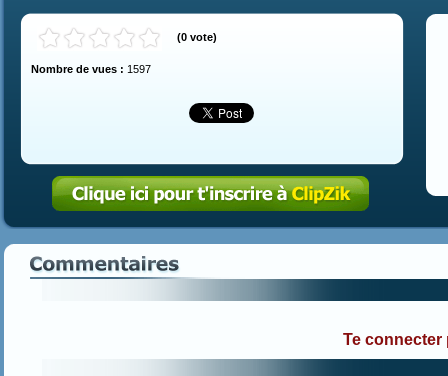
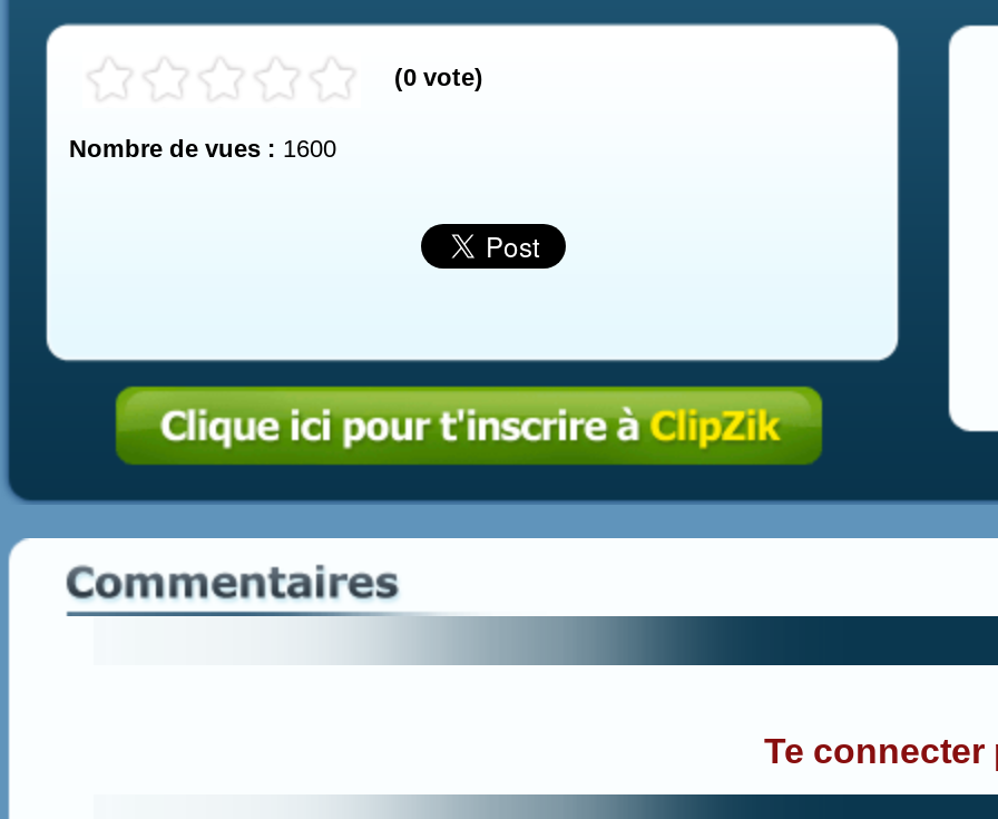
[31,63,151,75] Nombre de vues : 1597 -> [69,135,336,162] Nombre de vues : 1600

